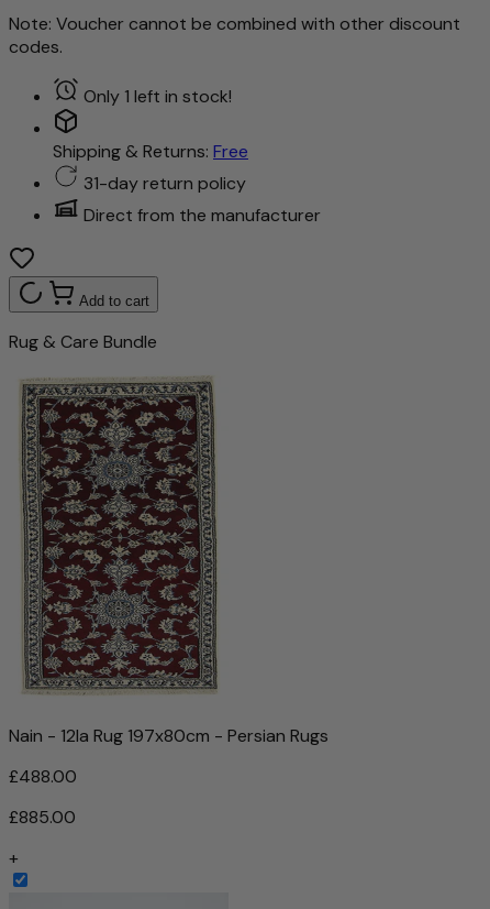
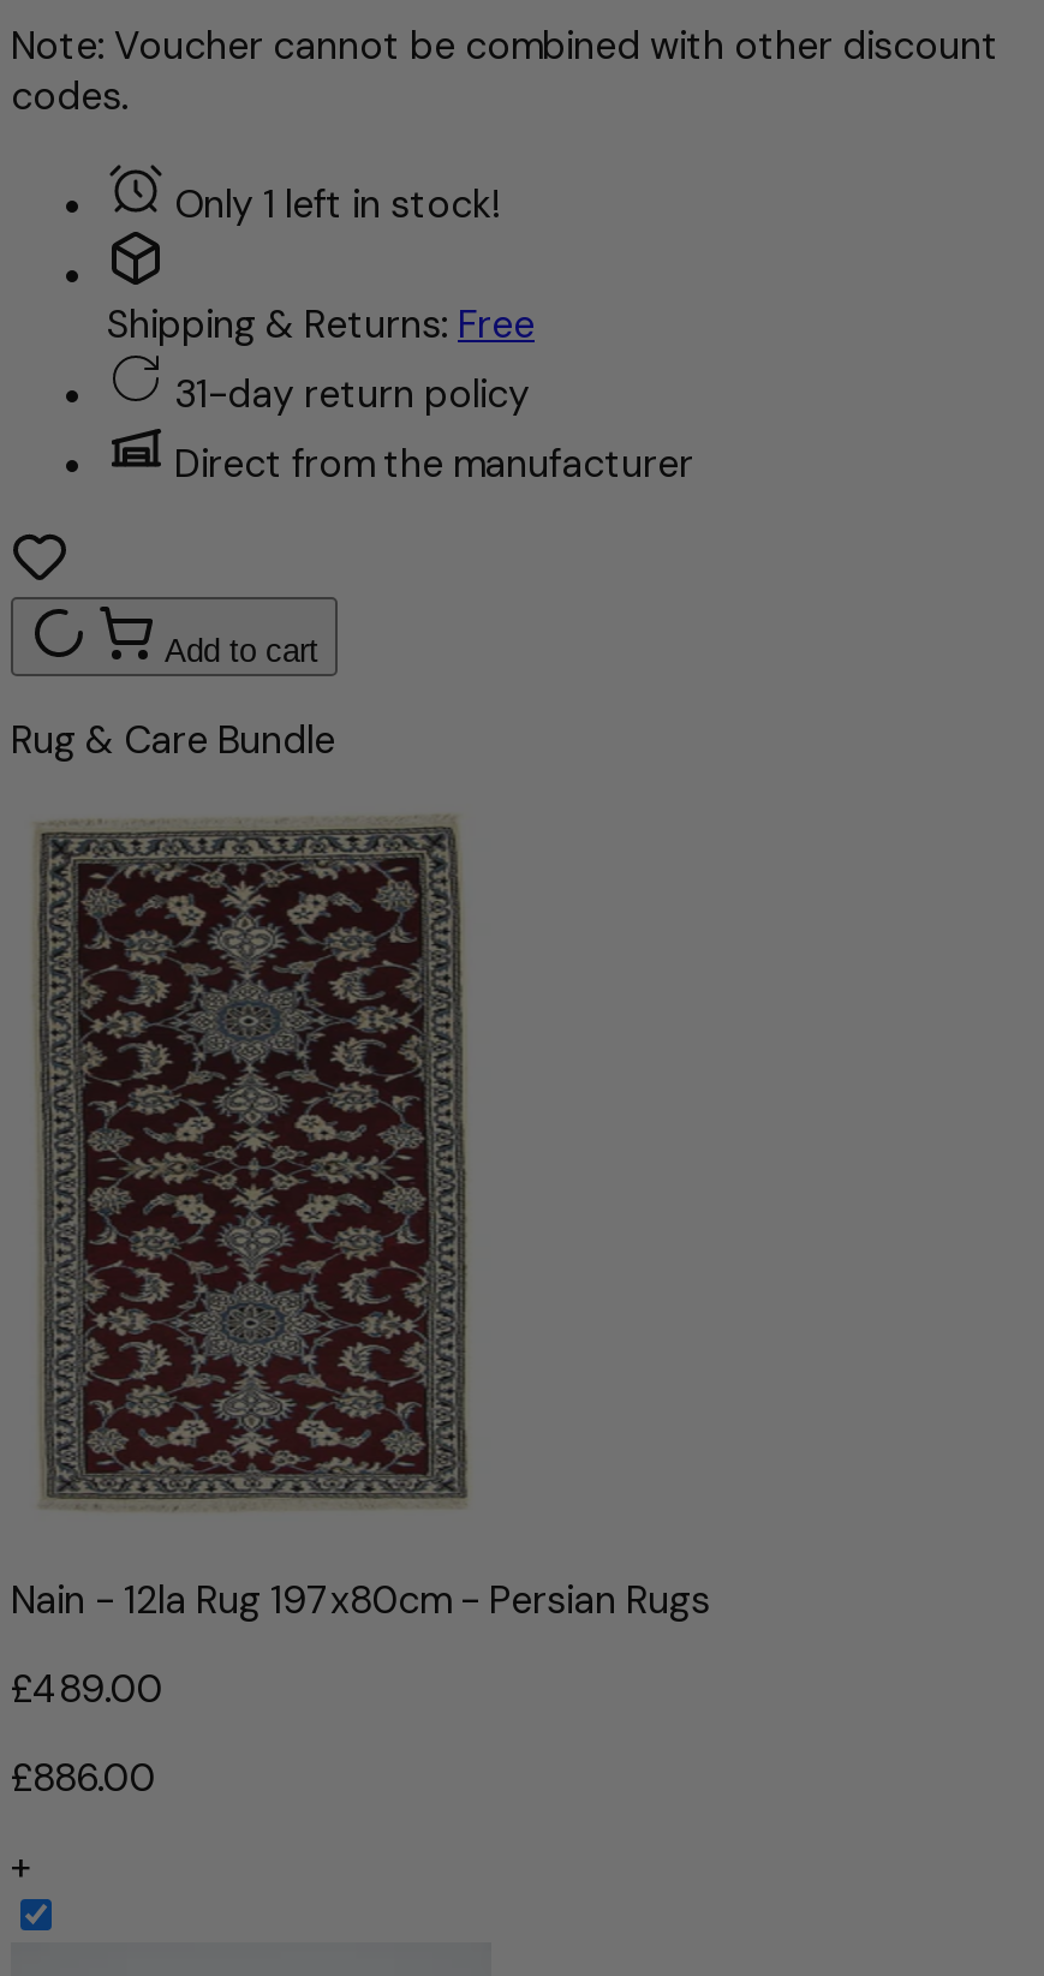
[9,765,77,788] £488.00 -> [11,1663,162,1714] £489.00
[9,805,76,828] £885.00 -> [11,1752,155,1803] £886.00

